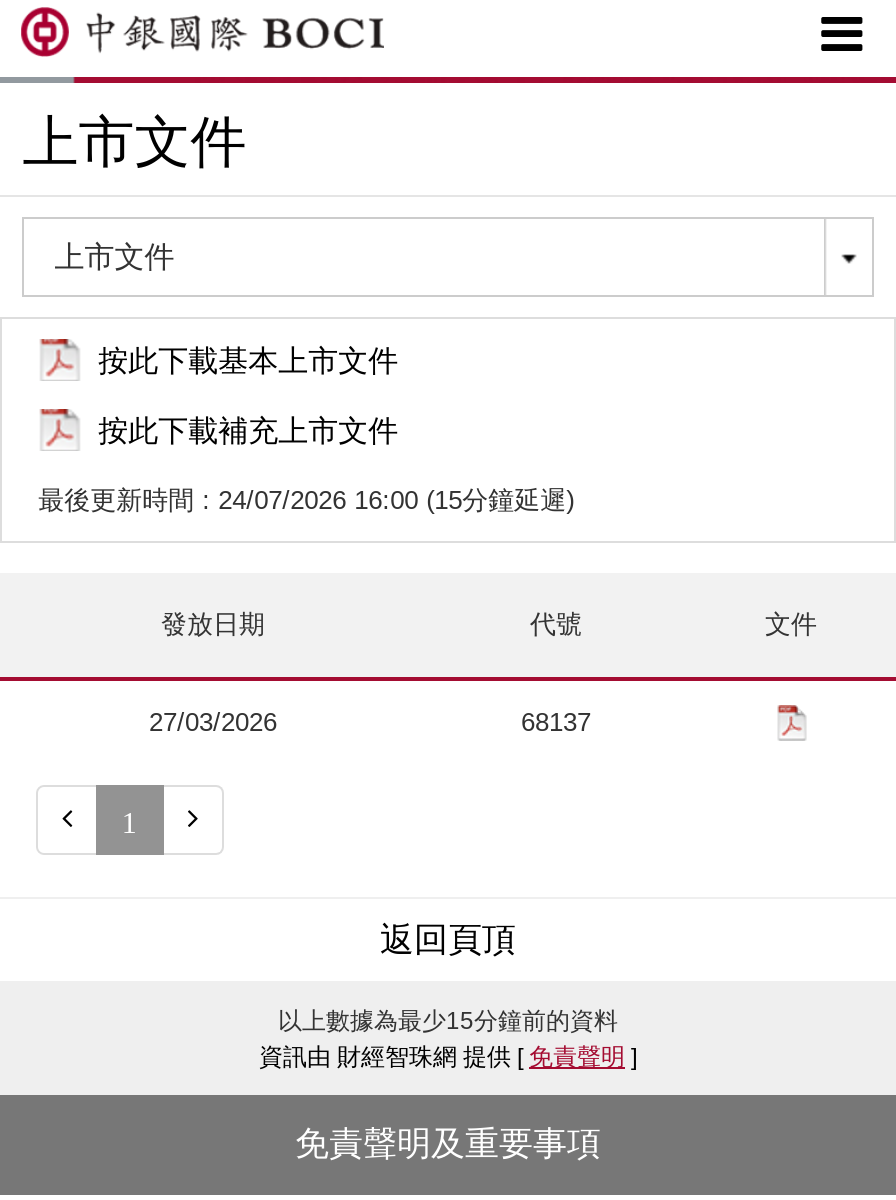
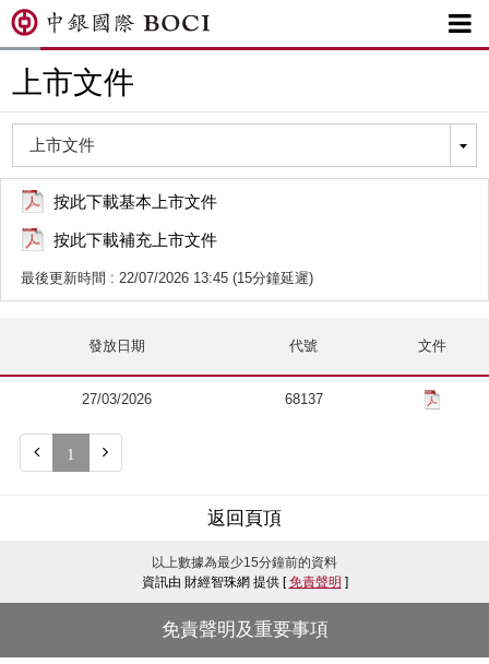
[38,485,574,515] 最後更新時間 : 24/07/2026 16:00 (15分鐘延遲) -> [21,270,313,286] 最後更新時間 : 22/07/2026 13:45 (15分鐘延遲)

